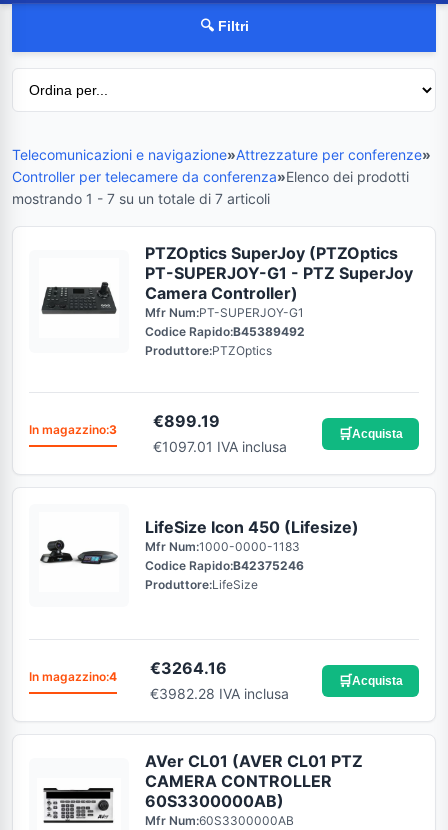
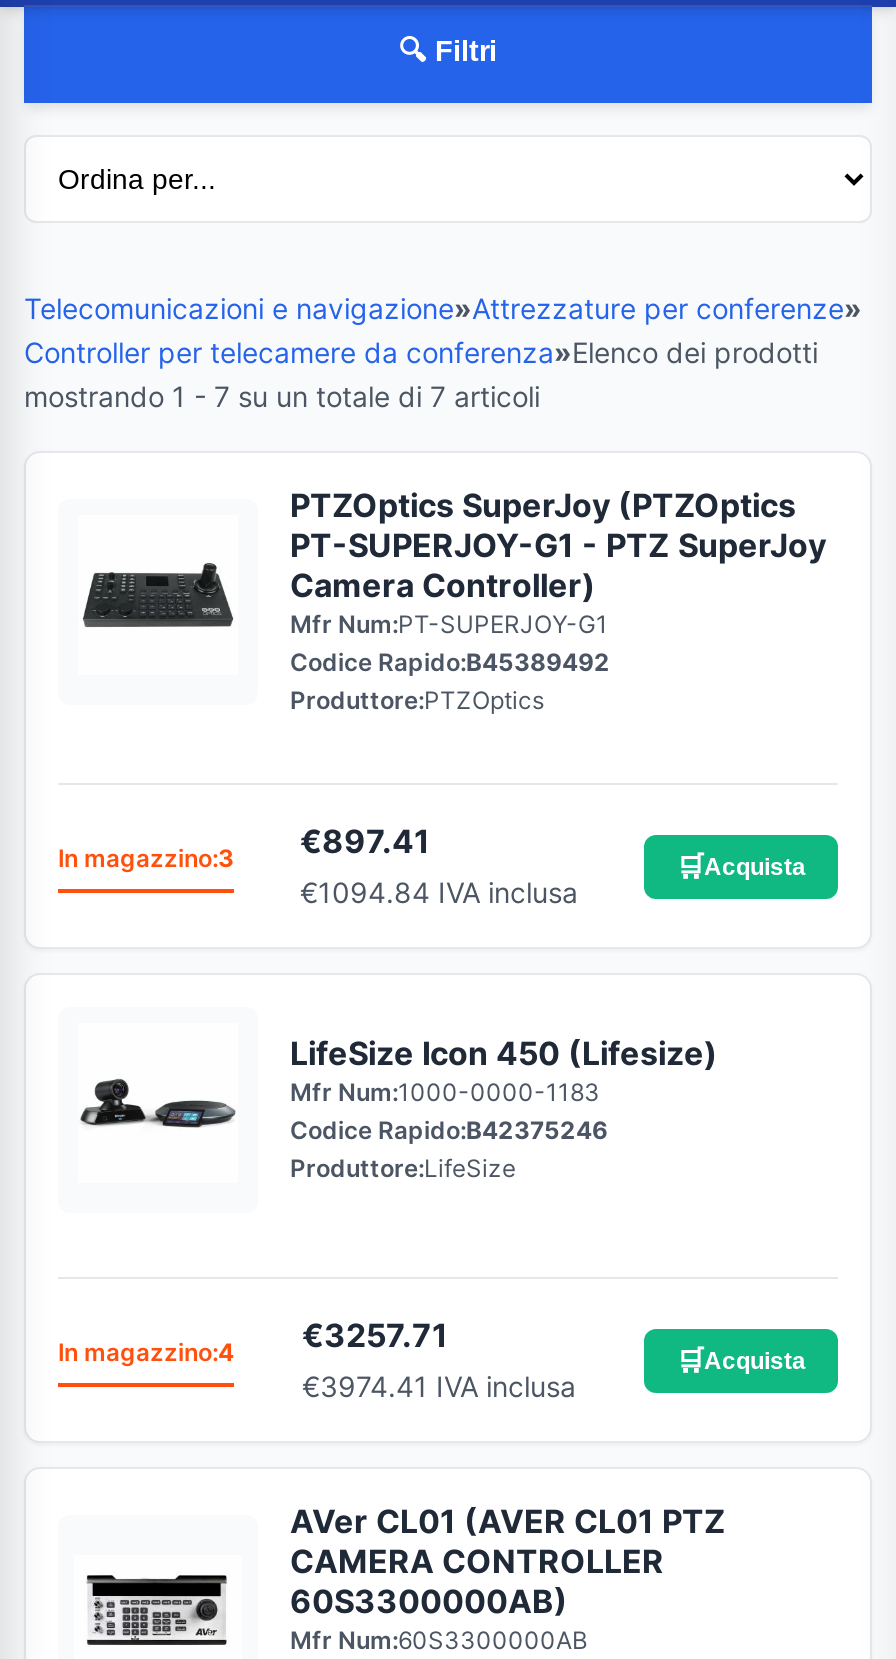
[152,411,219,431] €899.19 -> [300,821,430,861] €897.41
[152,438,286,455] €1097.01 IVA inclusa -> [300,875,578,909] €1094.84 IVA inclusa
[150,658,227,678] €3264.16 -> [302,1315,448,1355] €3257.71
[150,685,289,702] €3982.28 IVA inclusa -> [302,1369,576,1403] €3974.41 IVA inclusa

